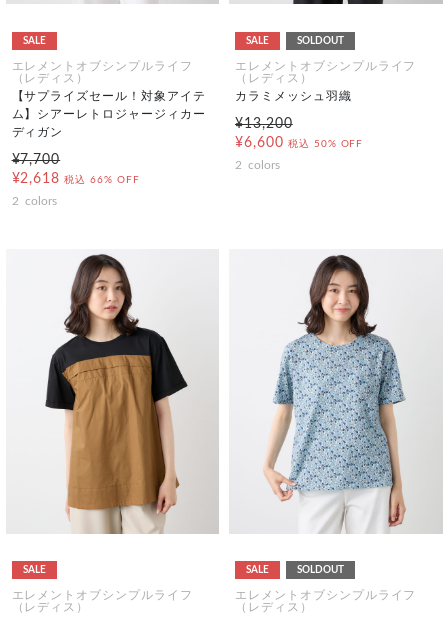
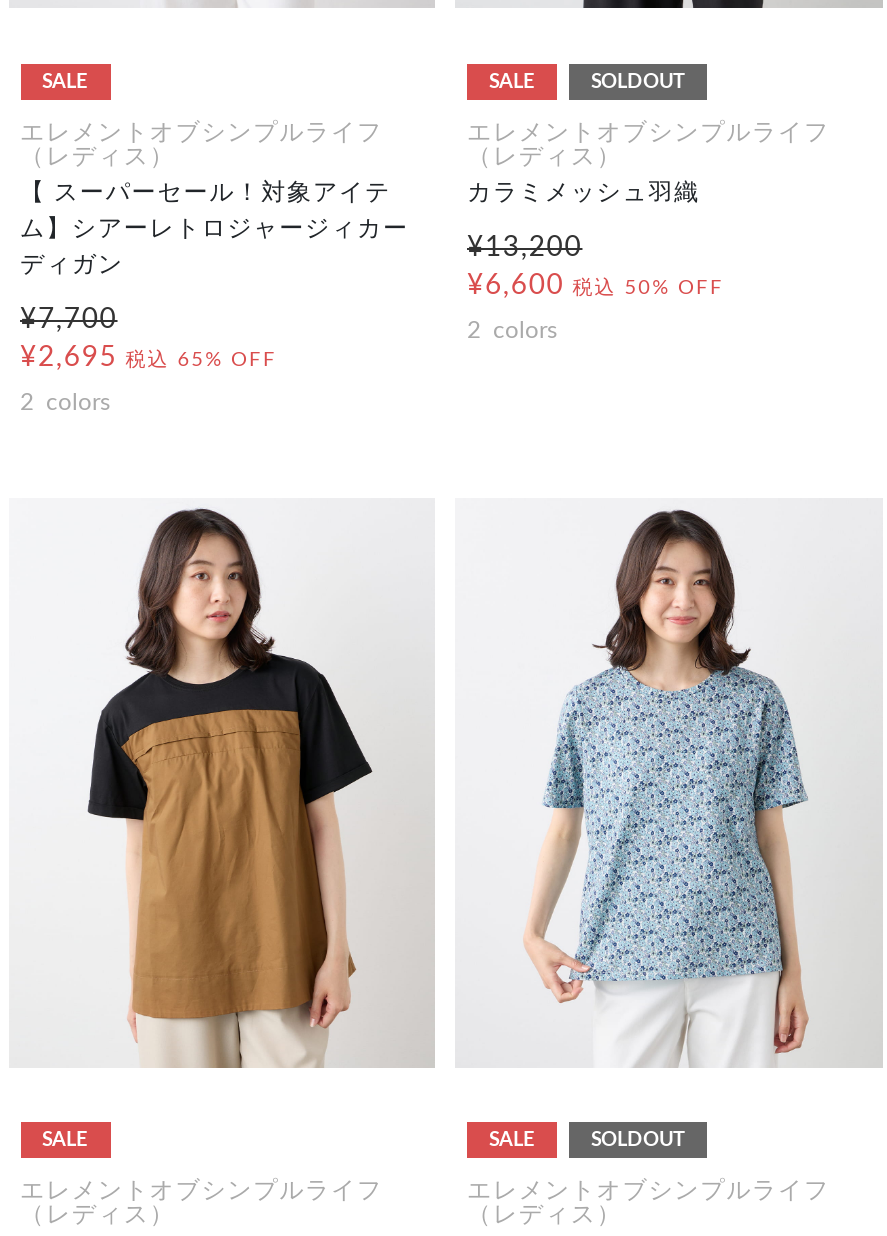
[11,90,206,102] 【サプライズセール！対象アイテ -> [20,180,391,204] 【 スーパーセール！対象アイテ
[11,172,140,186] ¥2,618 税込 66% OFF -> [20,344,277,372] ¥2,695 税込 65% OFF

